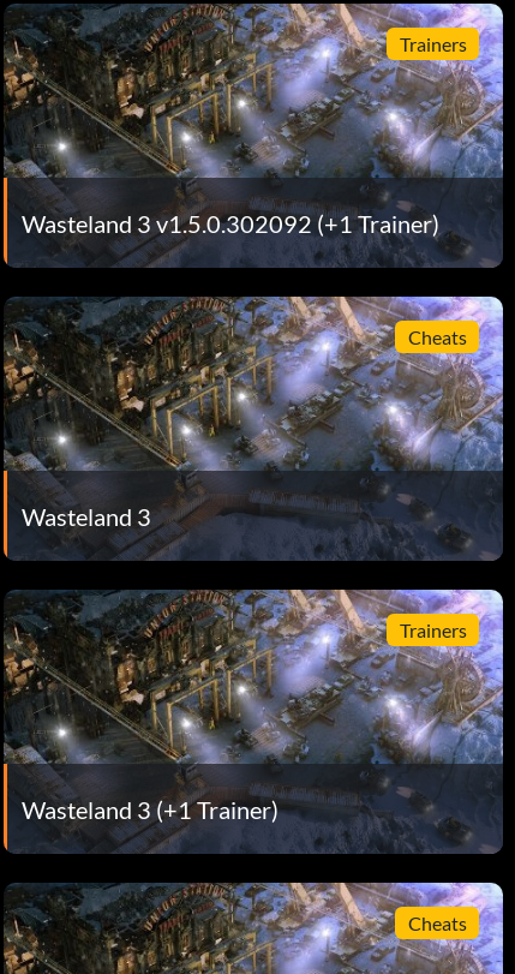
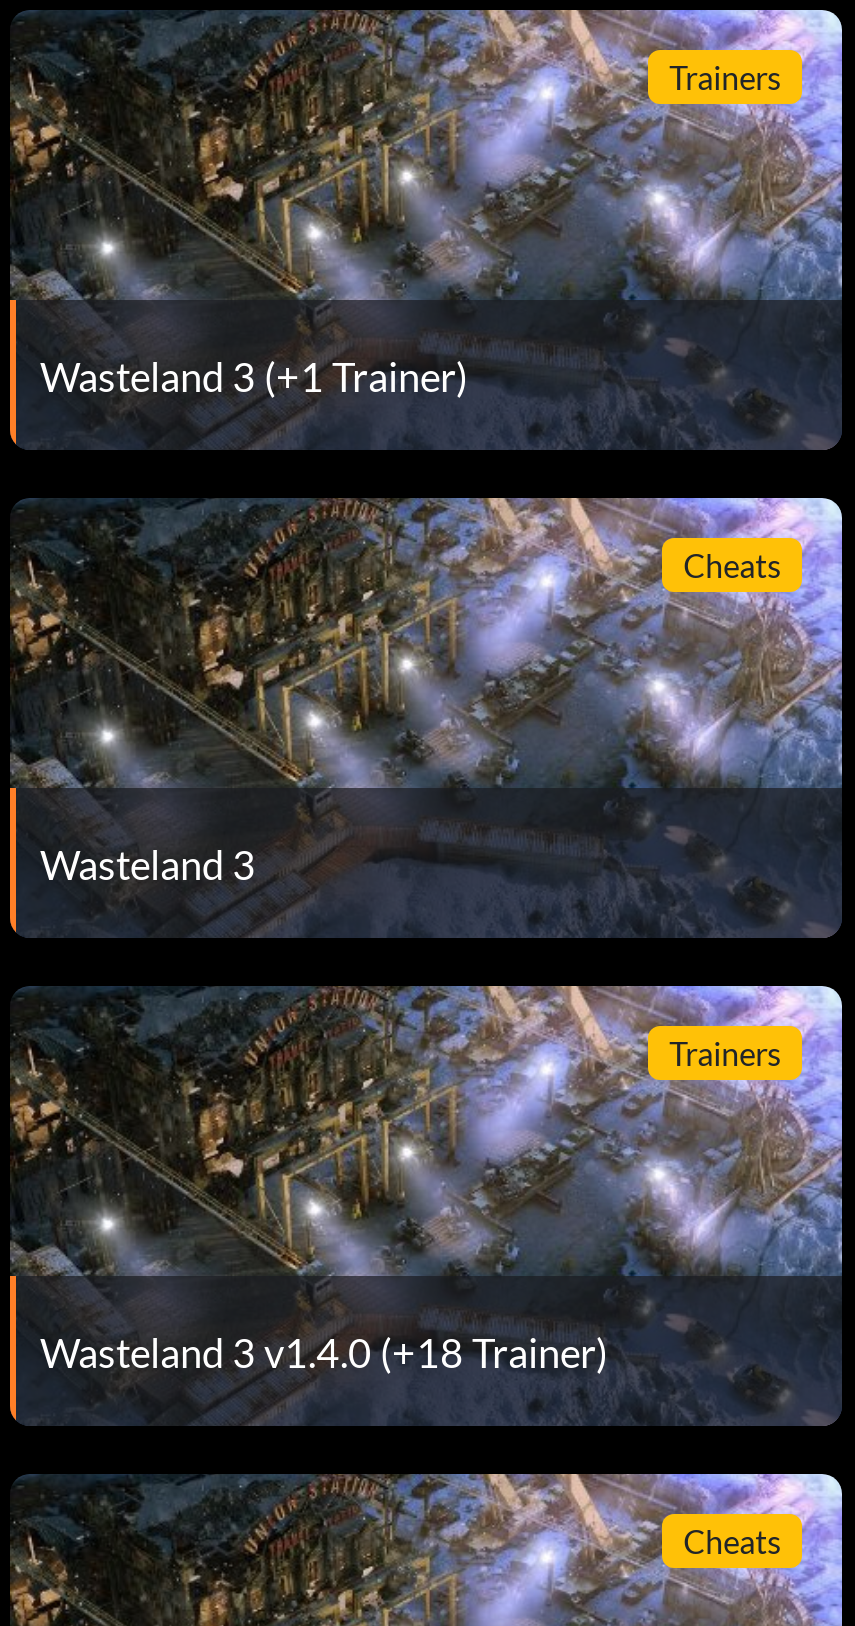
[22,208,439,237] Wasteland 3 v1.5.0.302092 (+1 Trainer) -> none
none -> [40,1327,608,1375] Wasteland 3 v1.4.0 (+18 Trainer)
moved [22,795,279,823] -> [40,351,468,399]: Wasteland 3 (+1 Trainer)

